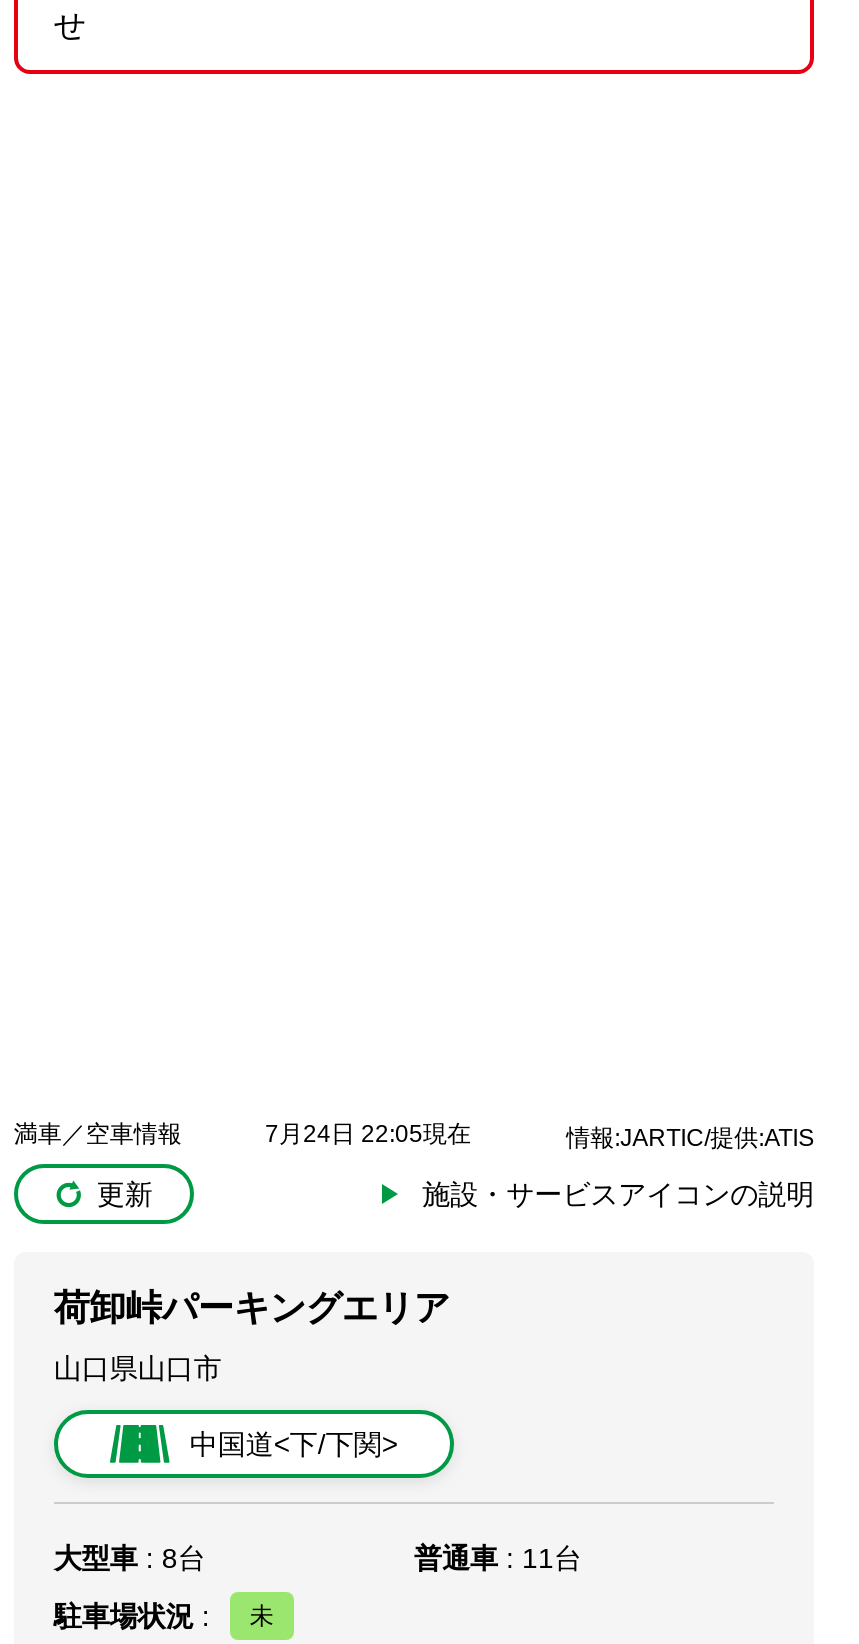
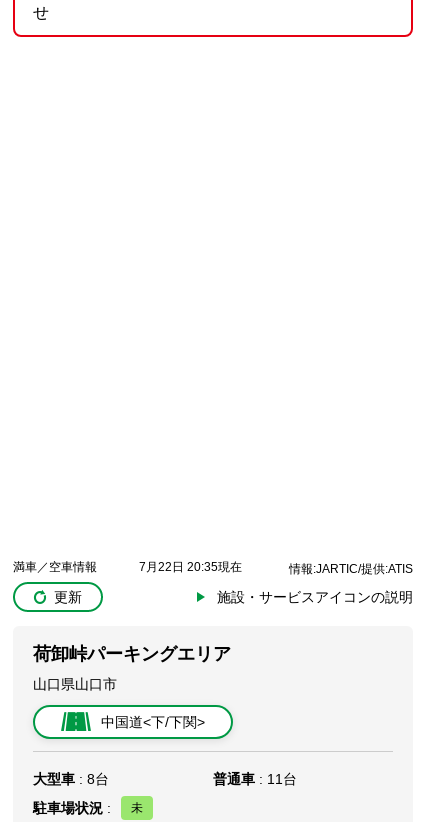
[265,1120,471,1148] 7月24日 22:05現在 -> [138,560,241,574] 7月22日 20:35現在

